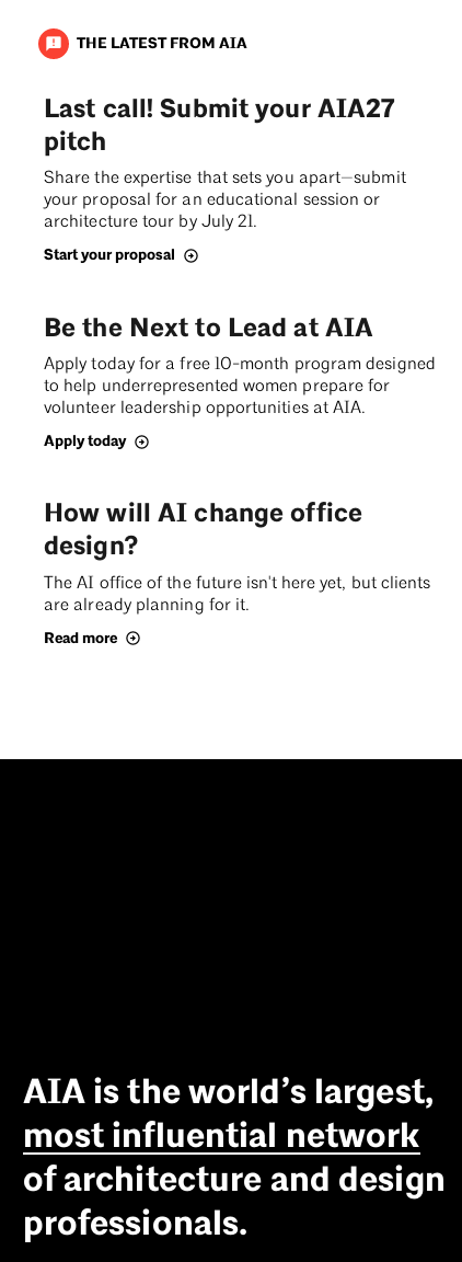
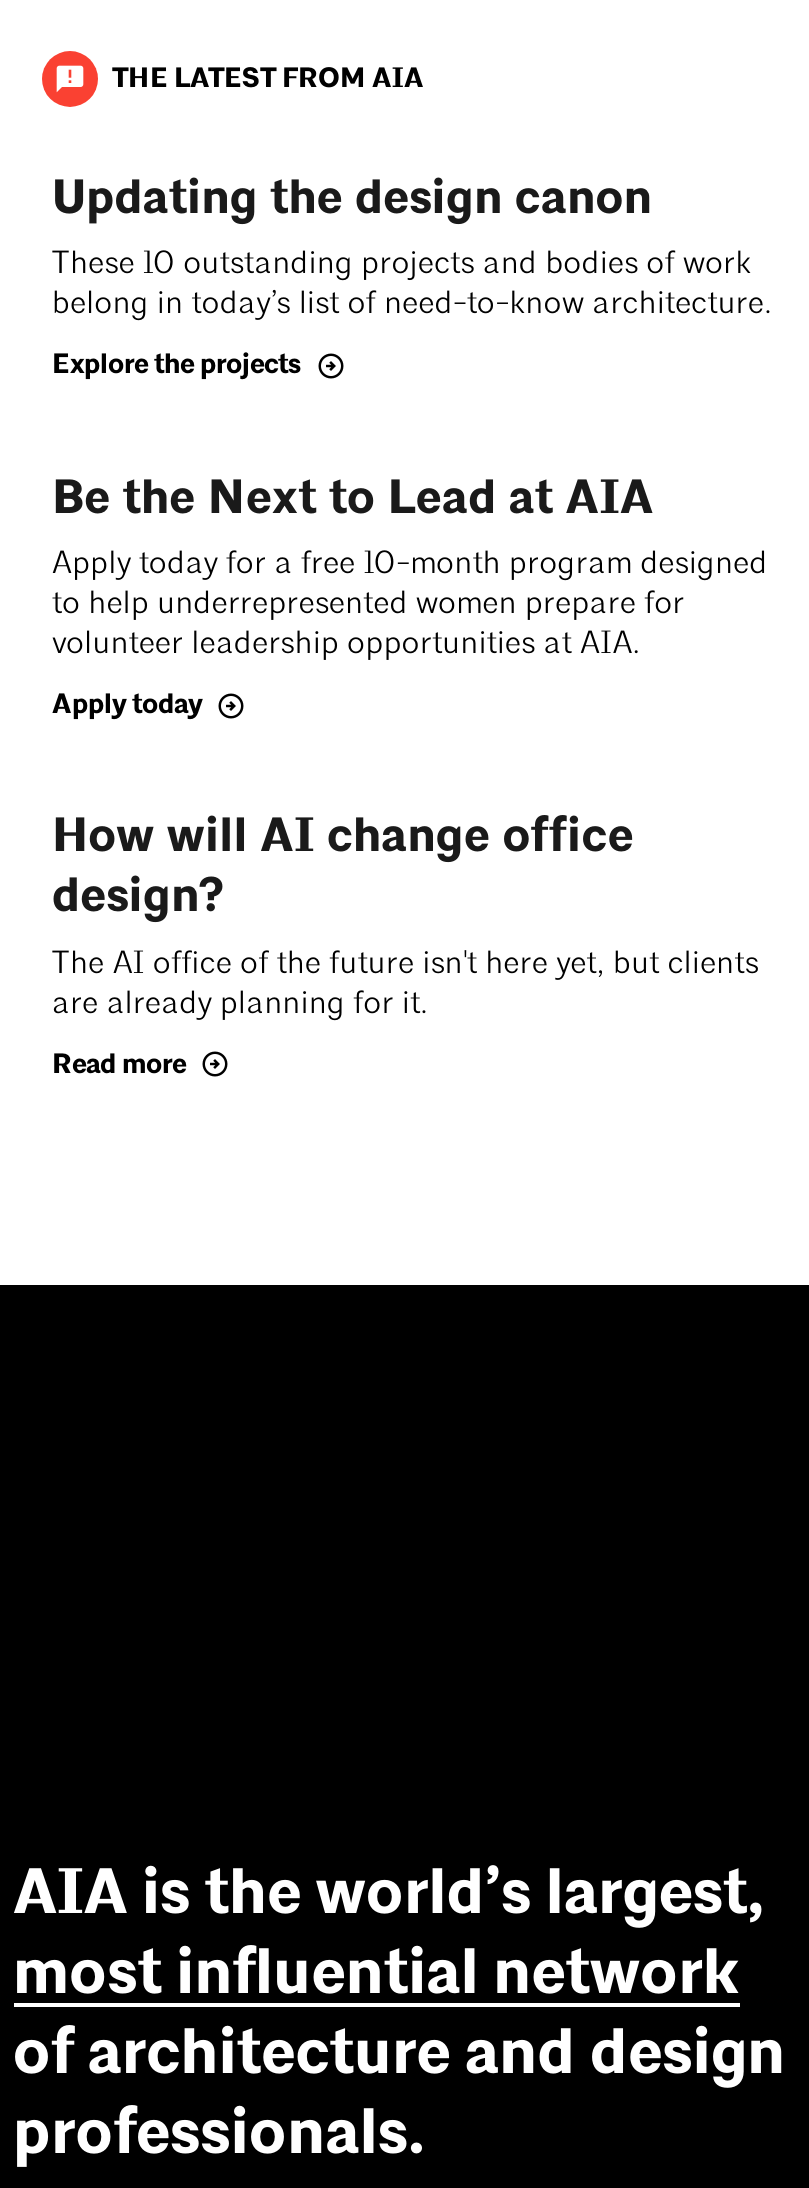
[44,93,406,231] Last call! Submit your AIA27 | pitch | Share the expertise that sets you apart—submit | your proposal for an educational session or | architecture tour by July 21. -> [52,168,772,321] Updating the design canon | These 10 outstanding projects and bodies of work | belong in today’s list of need-to-know architecture.
[44,245,175,264] Start your proposal -> [52,347,302,381] Explore the projects

